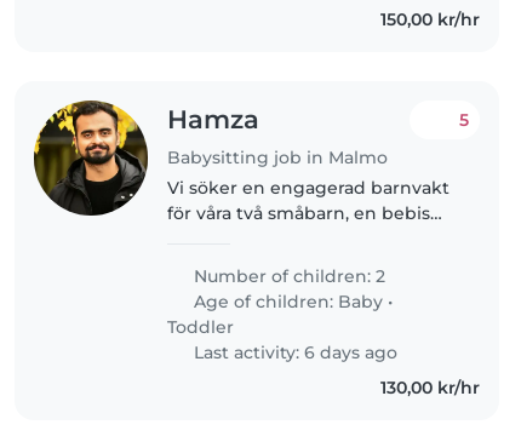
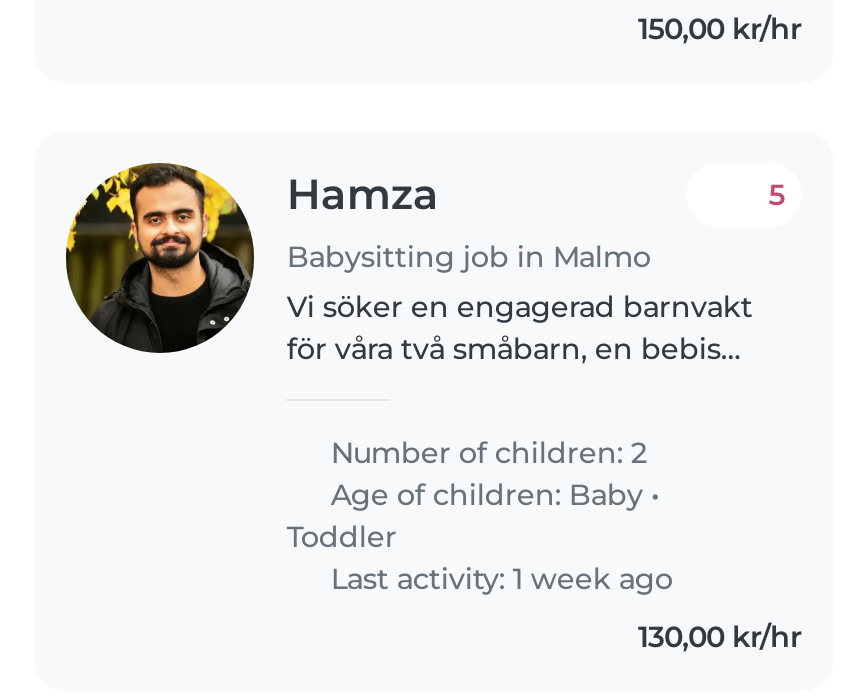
[189,342,398,363] Last activity: 6 days ago -> [323,561,673,597] Last activity: 1 week ago

